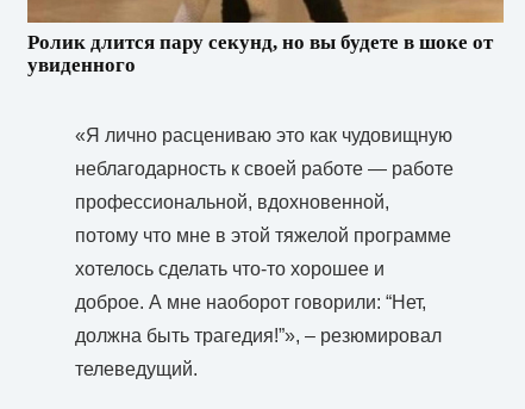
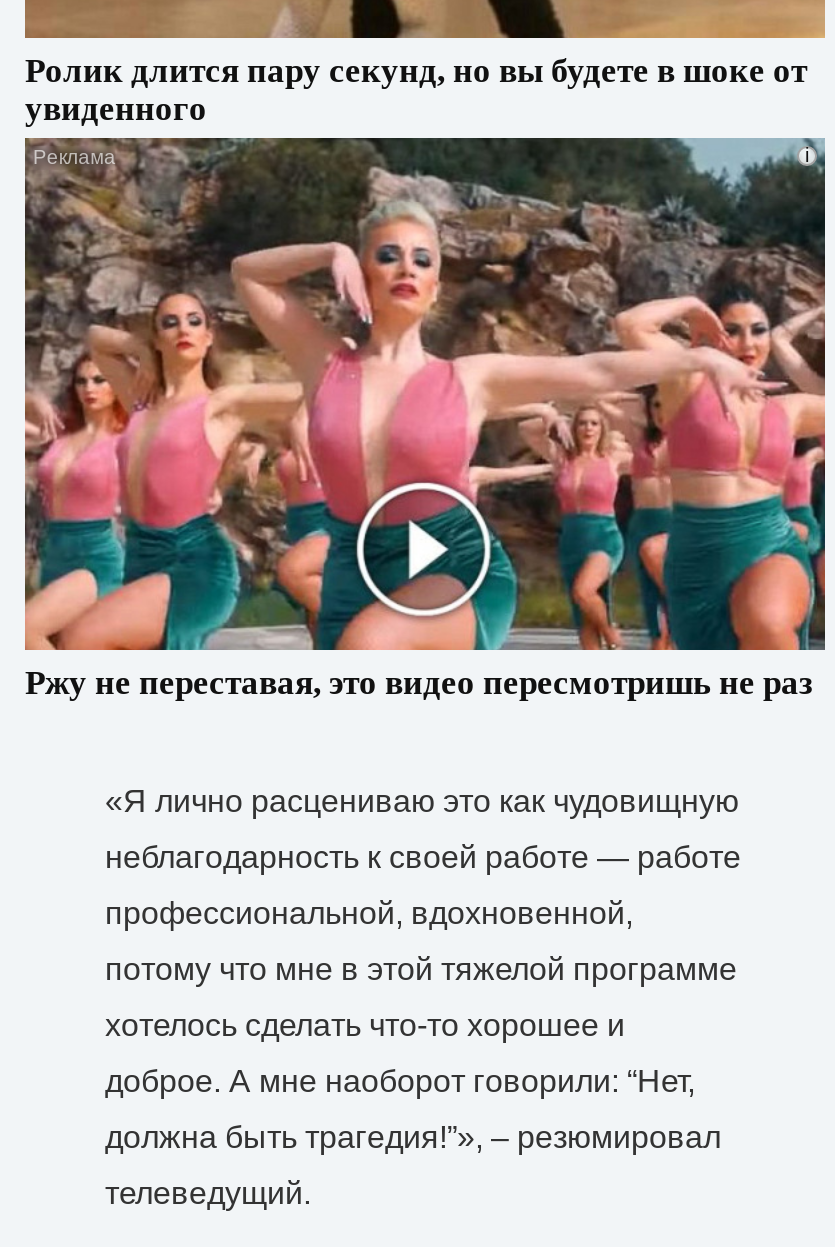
none -> [23,136,827,702] [image] | Ржу не переставая, это видео пересмотришь не раз

